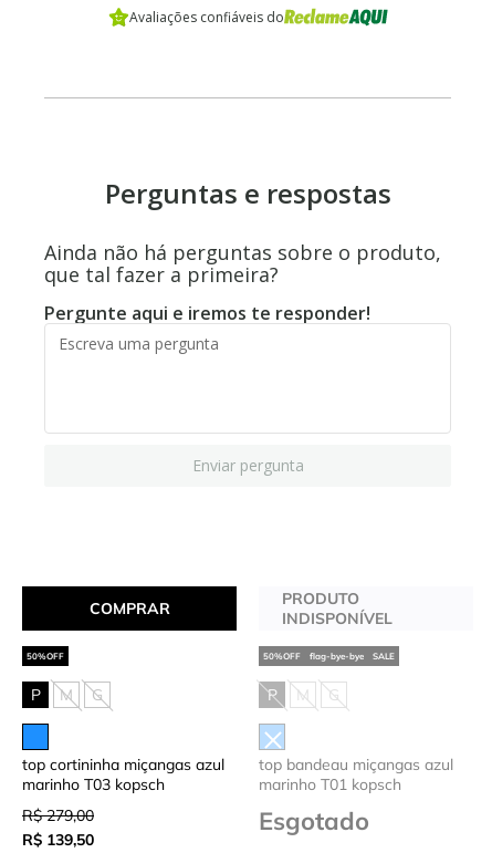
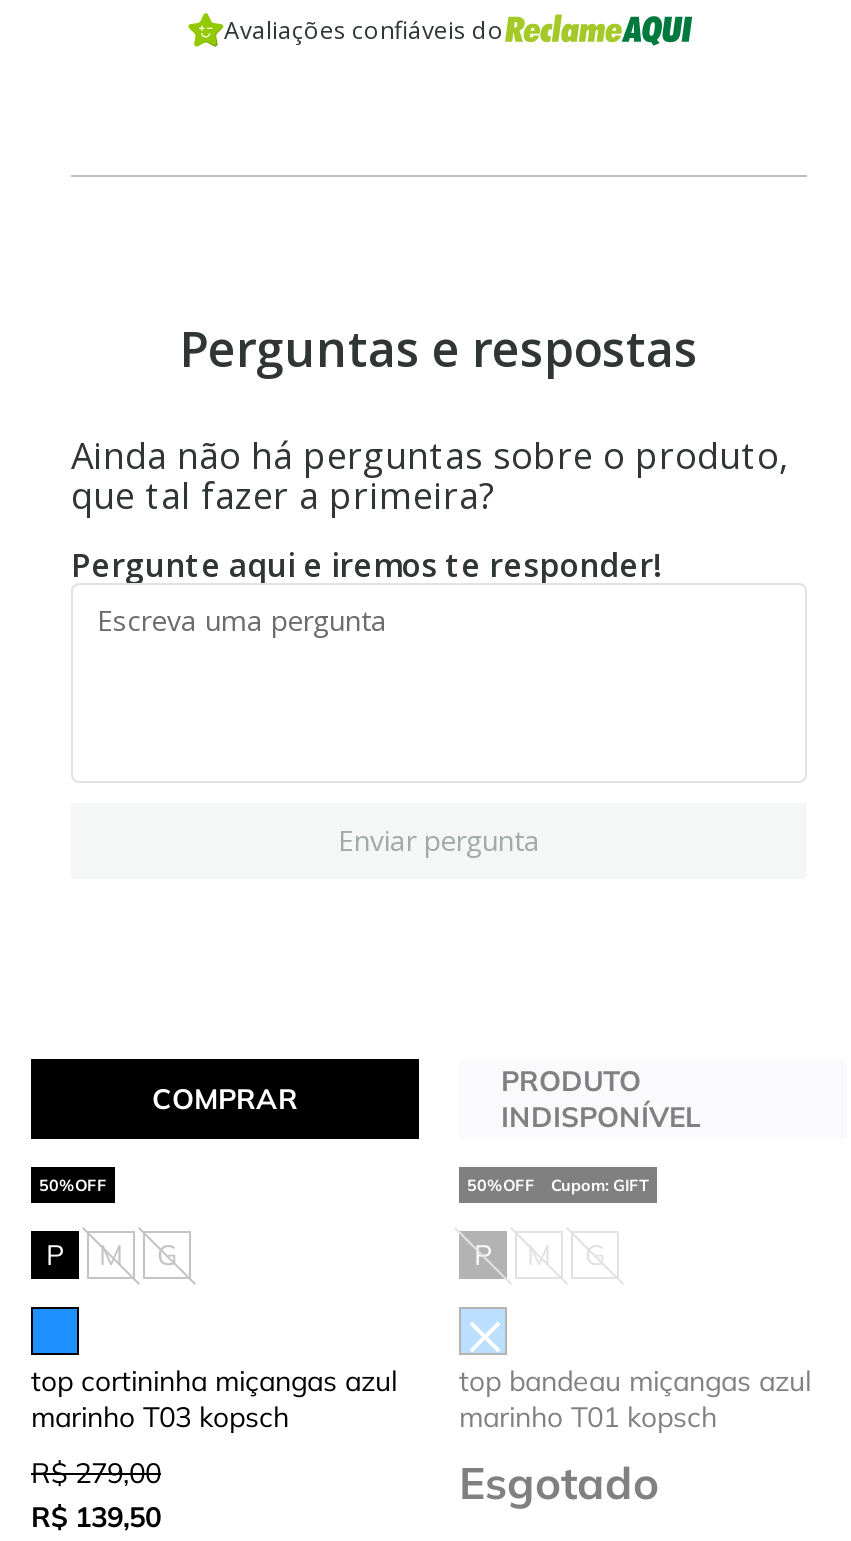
[310,651,395,662] flag-bye-bye | SALE -> [551,1175,649,1195] Cupom: GIFT

